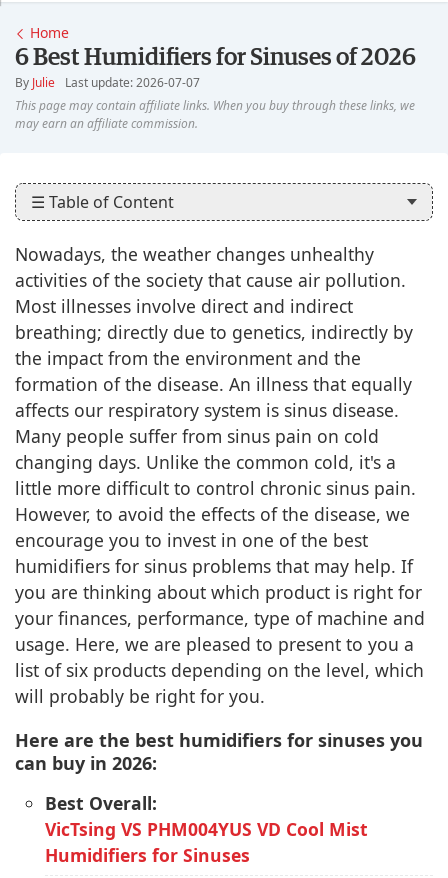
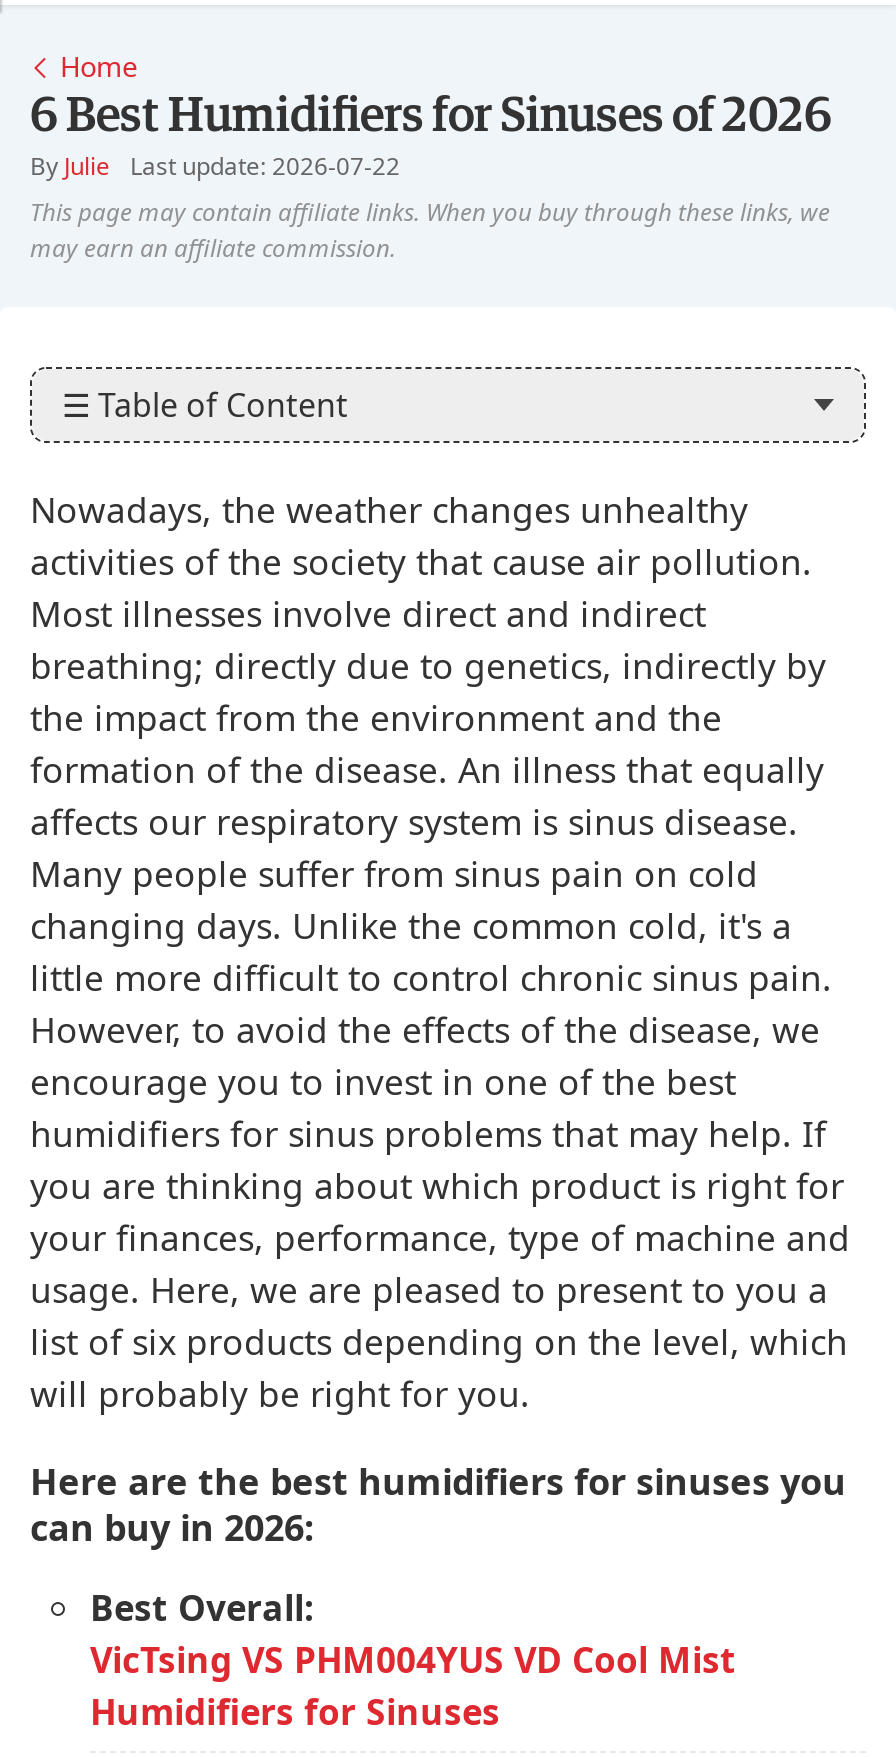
[15,74,200,91] By Julie Last update: 2026-07-07 -> [30,149,400,183] By Julie Last update: 2026-07-22

